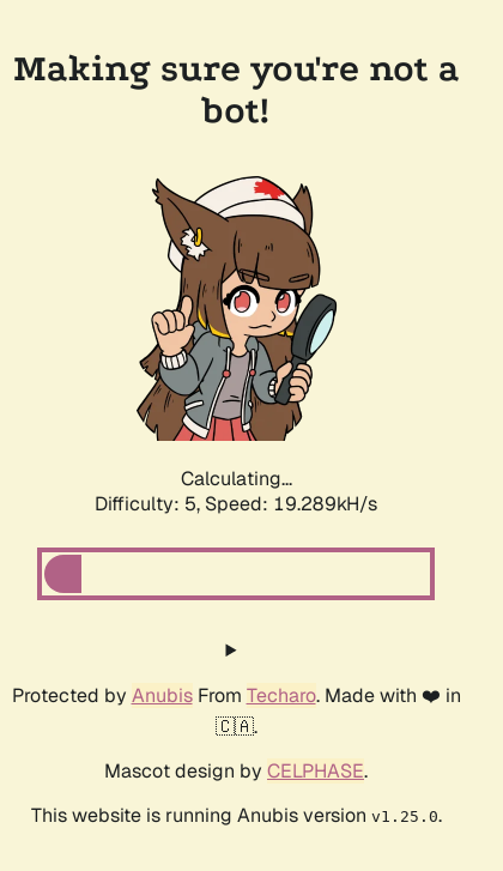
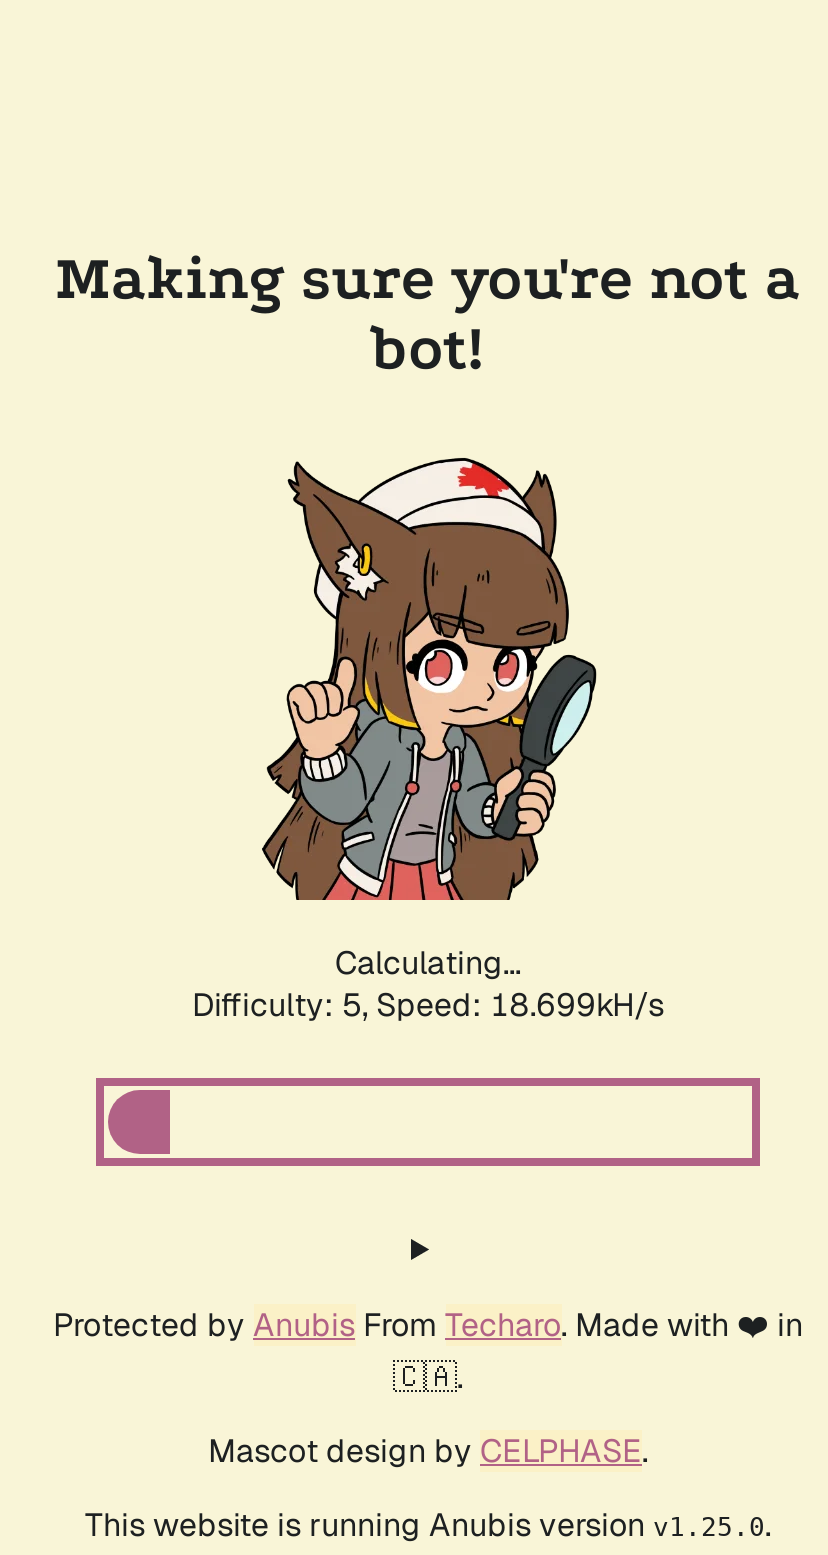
[95,491,377,516] Difficulty: 5, Speed: 19.289kH/s -> [192,984,664,1026] Difficulty: 5, Speed: 18.699kH/s

